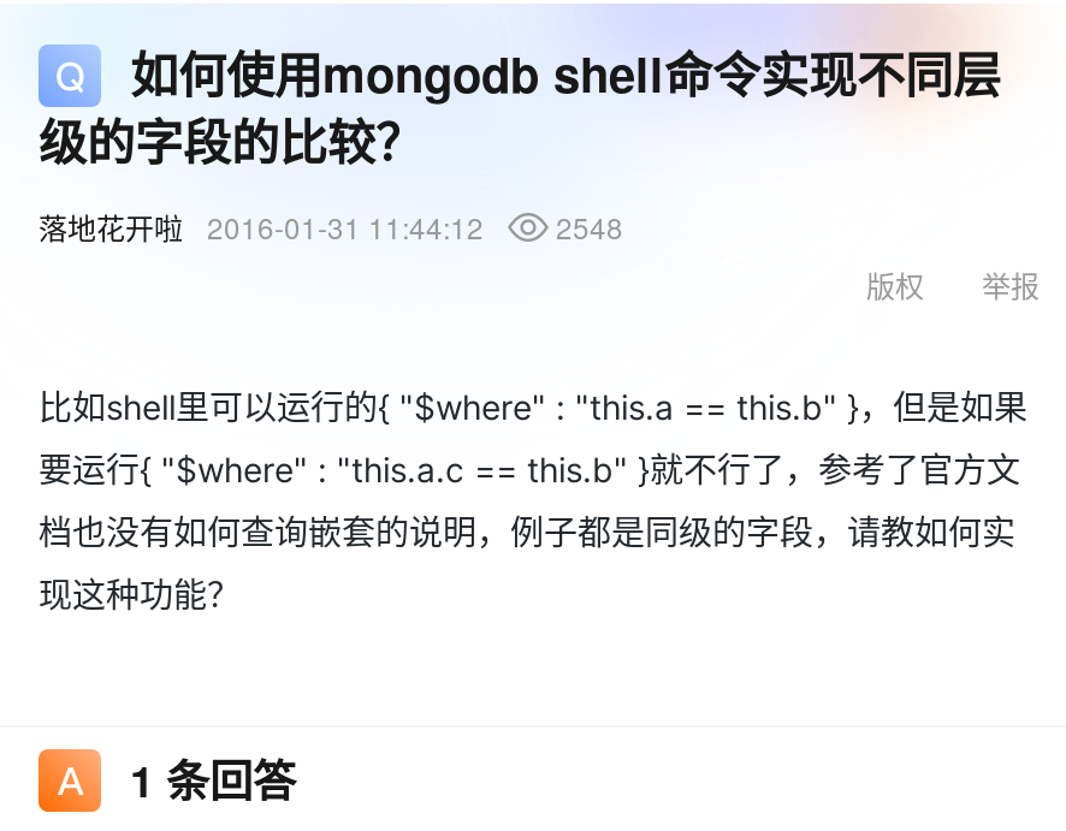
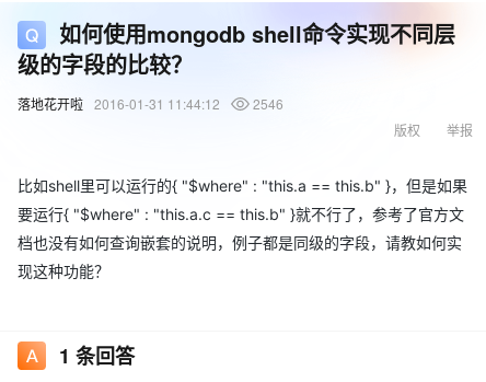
[39,206,623,247] 落地花开啦 2016-01-31 11:44:12 2548 -> [18,94,283,113] 落地花开啦 2016-01-31 11:44:12 2546

